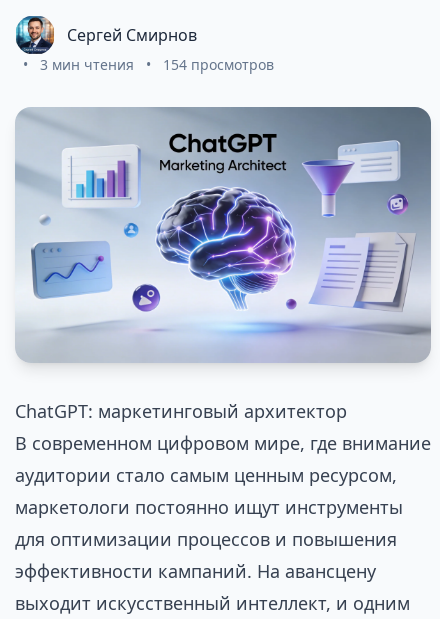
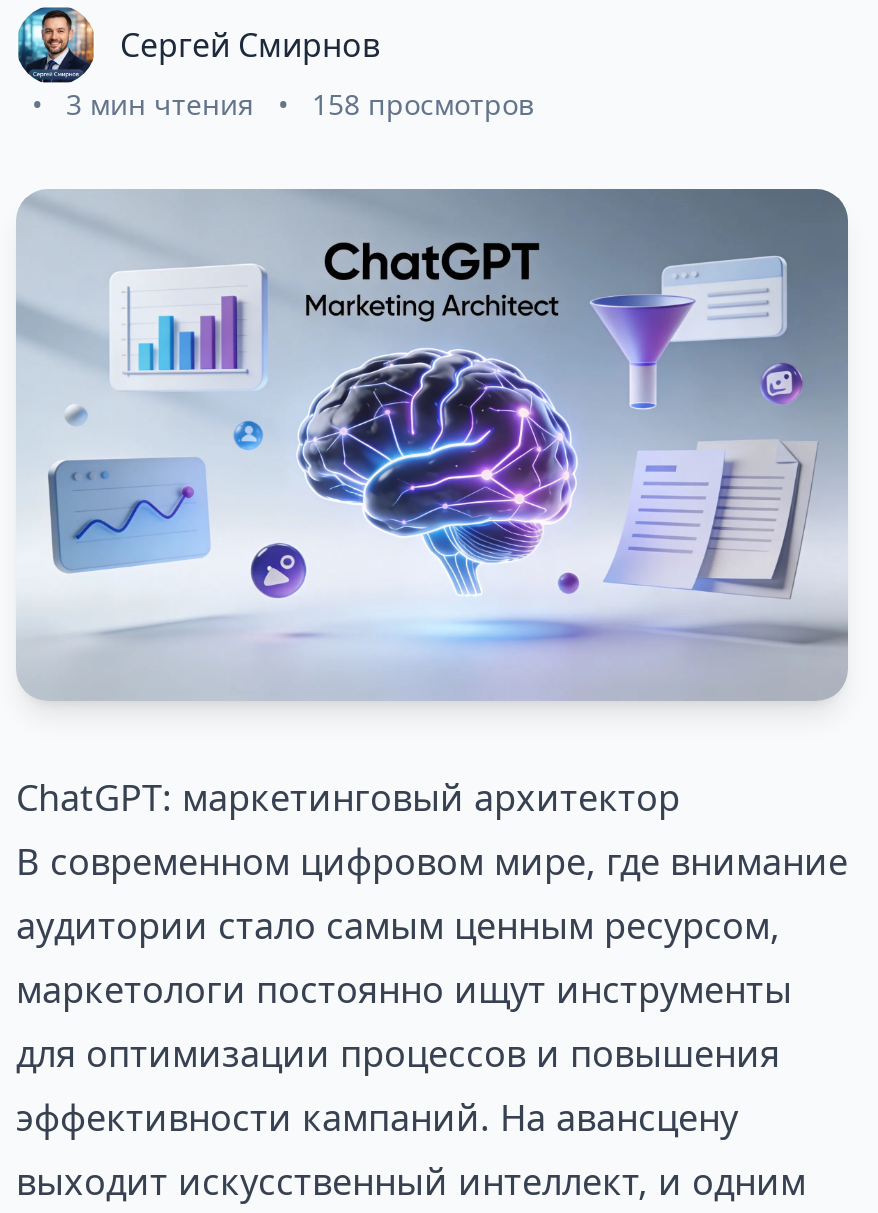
[163,55,274,74] 154 просмотров -> [312,85,534,123] 158 просмотров

